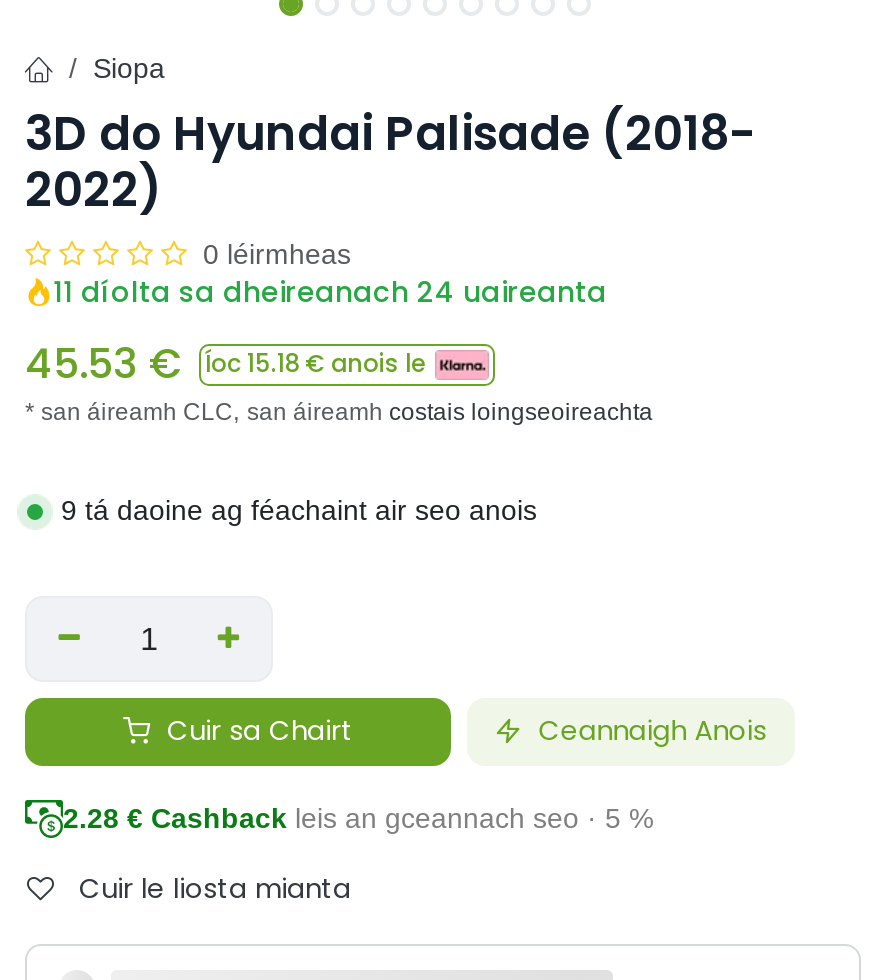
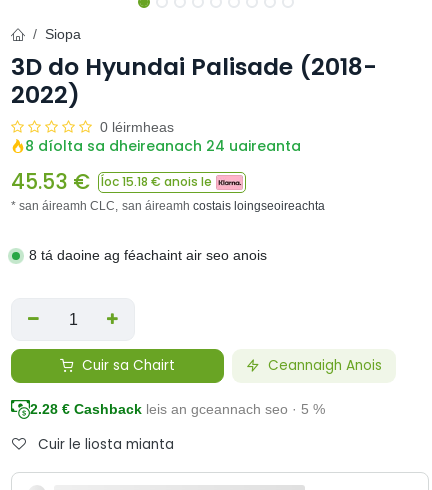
[53,272,607,312] 11 díolta sa dheireanach 24 uaireanta -> [25,136,301,156] 8 díolta sa dheireanach 24 uaireanta
[61,494,537,526] 9 tá daoine ag féachaint air seo anois -> [29,247,267,263] 8 tá daoine ag féachaint air seo anois

